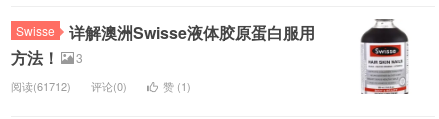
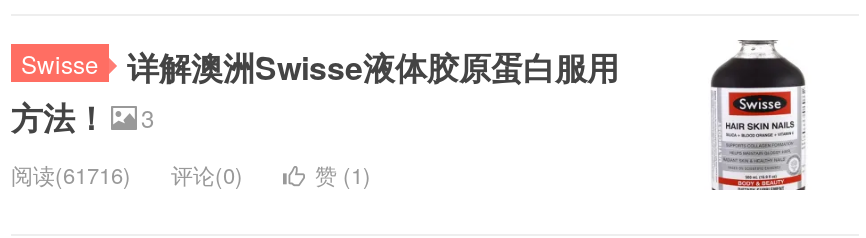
[11,78,127,94] 阅读(61712) 评论(0) -> [11,158,243,190] 阅读(61716) 评论(0)

